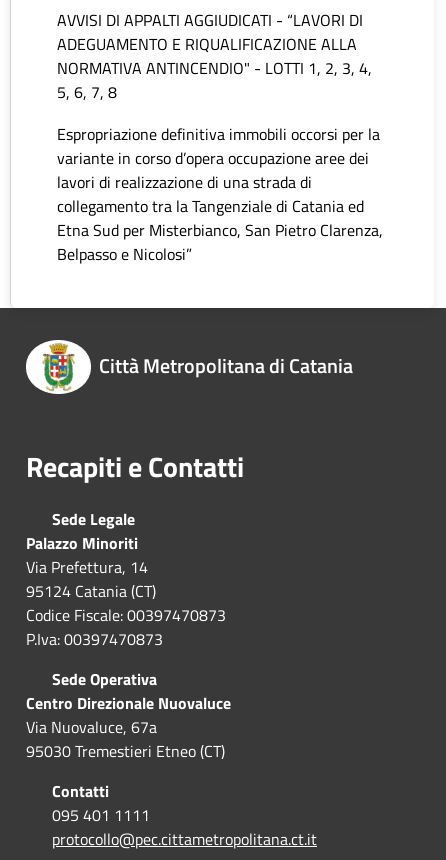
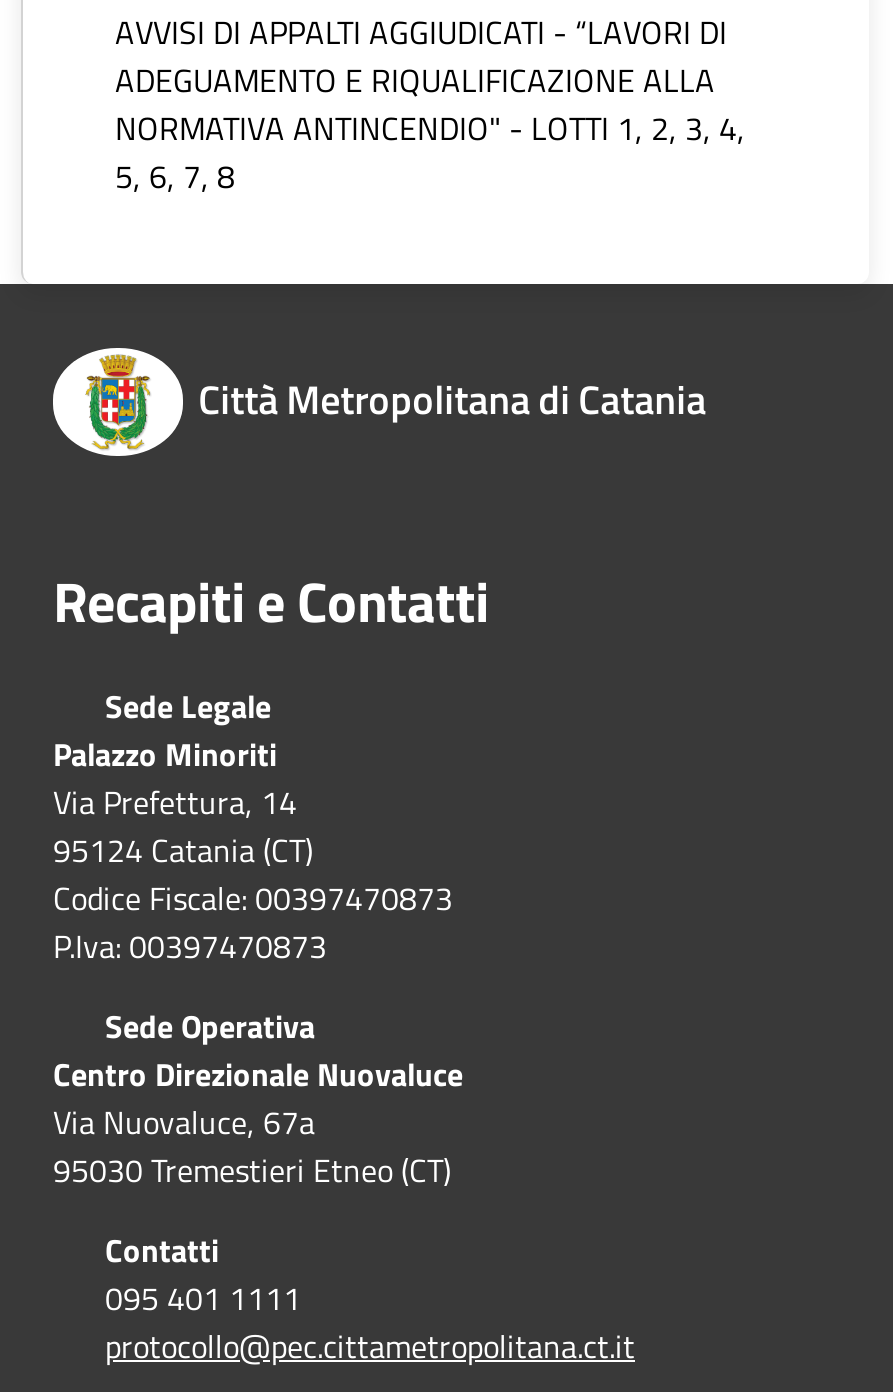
[57,122,383,266] Espropriazione definitiva immobili occorsi per la | variante in corso d’opera occupazione aree dei | lavori di realizzazione di una strada di | collegamento tra la Tangenziale di Catania ed | Etna Sud per Misterbianco, San Pietro Clarenza, | Belpasso e Nicolosi” -> none

